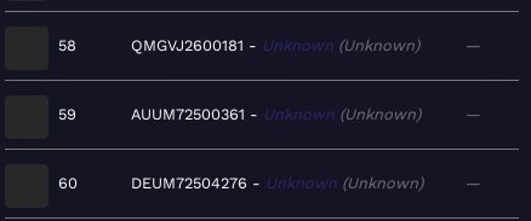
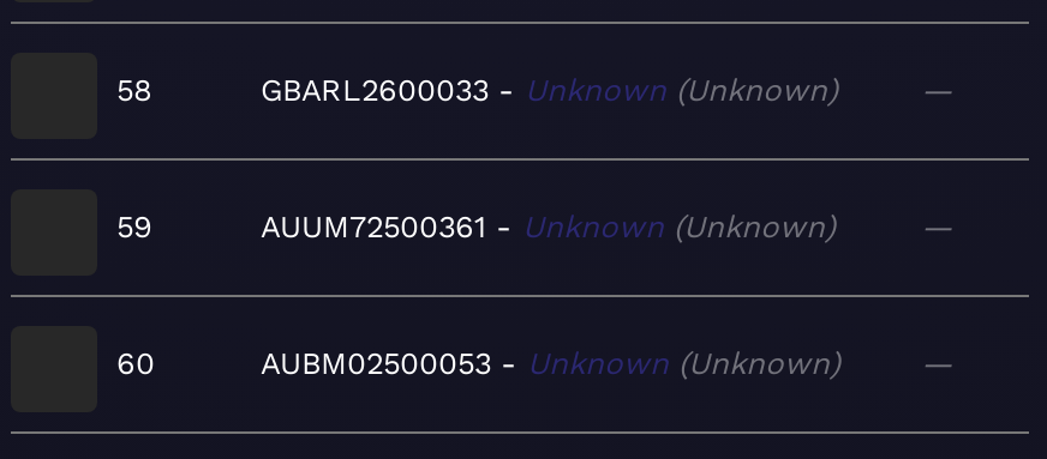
[131,37,244,55] QMGVJ2600181 -> [261,73,489,109] GBARL2600033
[131,174,247,192] DEUM72504276 -> [261,346,491,382] AUBM02500053

